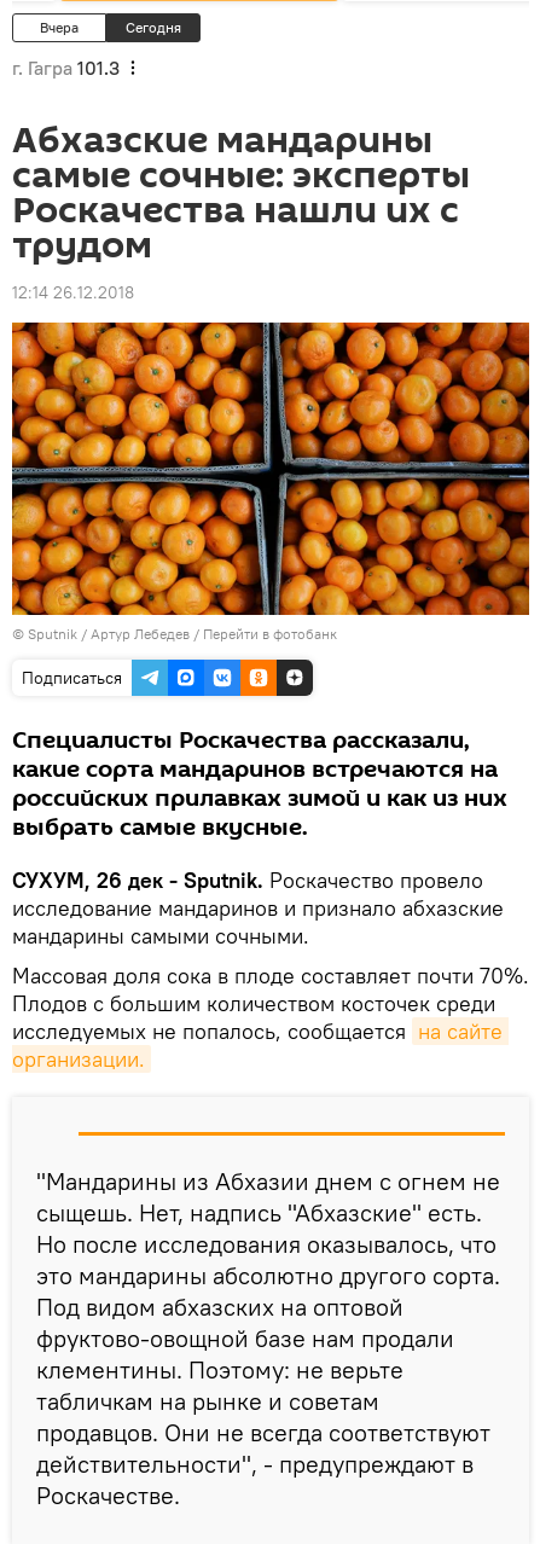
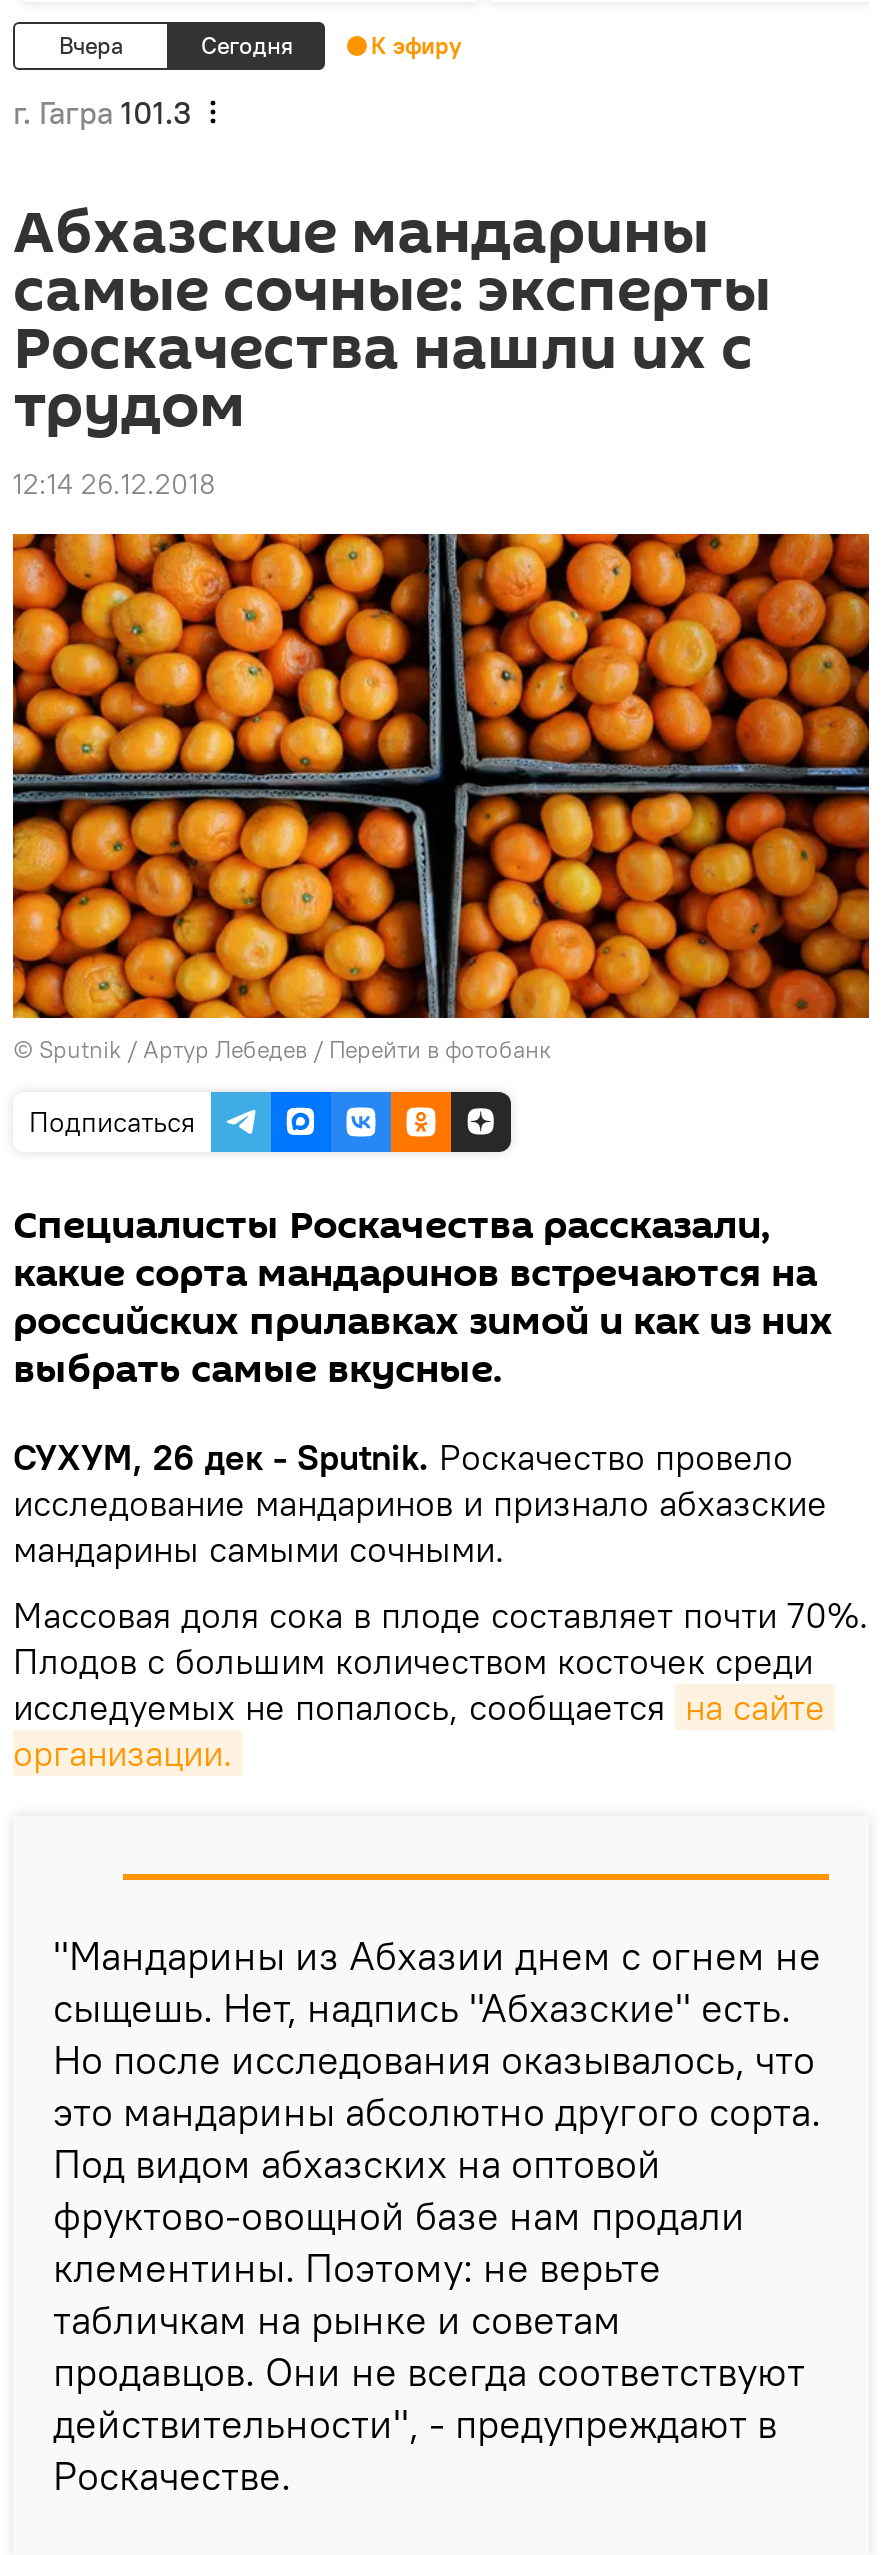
none -> [371,30,461,60] К эфиру

